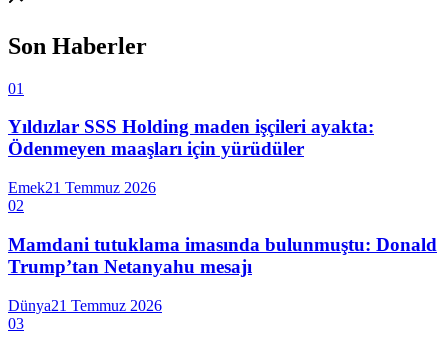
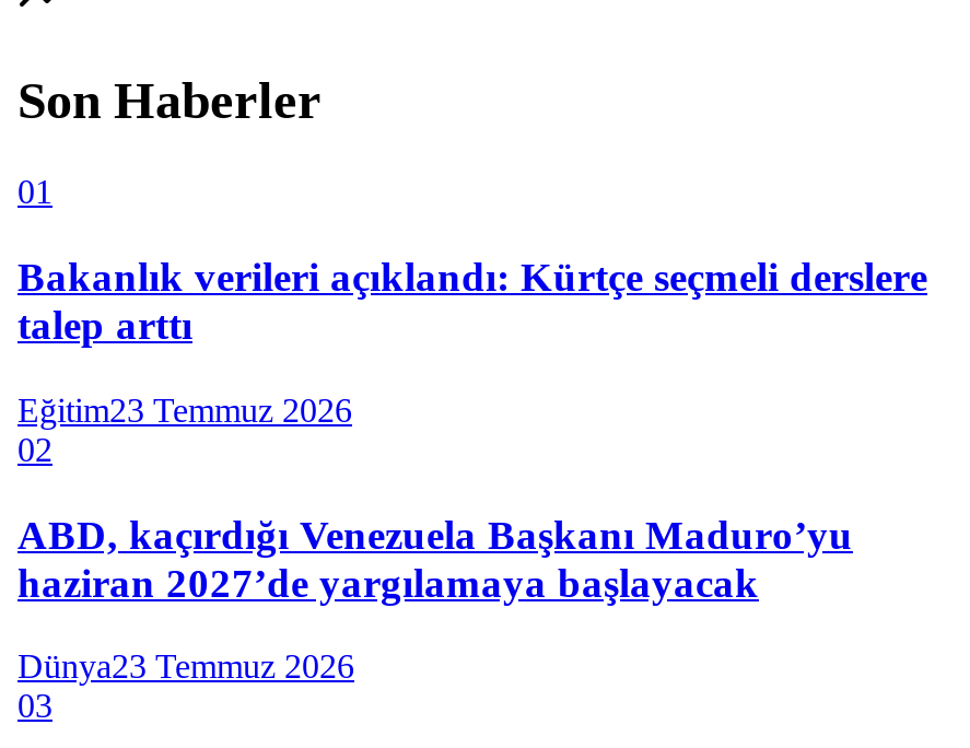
[8,116,374,159] Yıldızlar SSS Holding maden işçileri ayakta: | Ödenmeyen maaşları için yürüdüler -> [17,255,927,349] Bakanlık verileri açıklandı: Kürtçe seçmeli derslere | talep arttı
[8,179,156,196] Emek21 Temmuz 2026 -> [17,392,352,429] Eğitim23 Temmuz 2026
[8,234,437,277] Mamdani tutuklama imasında bulunmuştu: Donald | Trump’tan Netanyahu mesajı -> [17,512,853,606] ABD, kaçırdığı Venezuela Başkanı Maduro’yu | haziran 2027’de yargılamaya başlayacak
[8,297,162,314] Dünya21 Temmuz 2026 -> [17,649,354,686] Dünya23 Temmuz 2026

